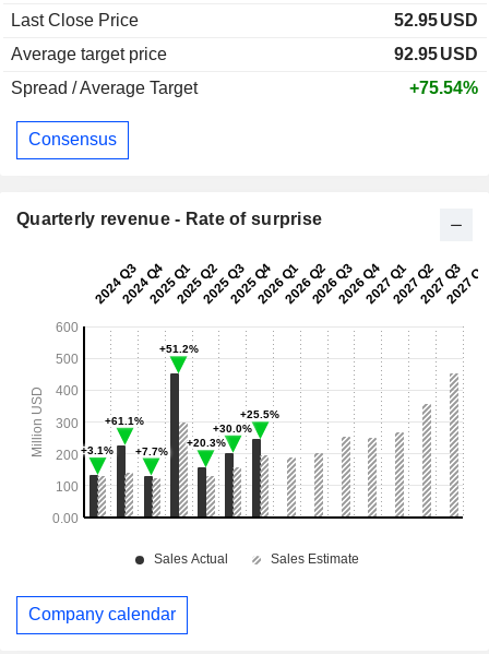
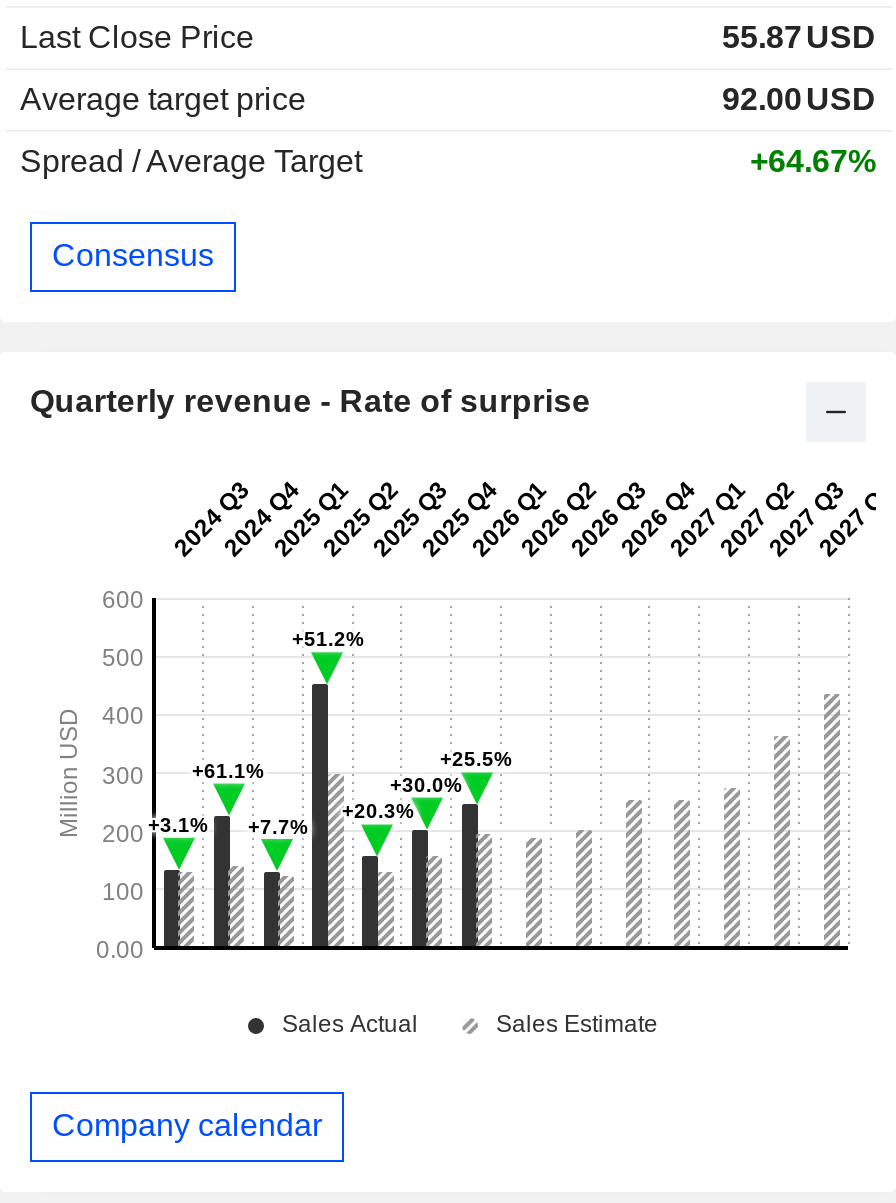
[394,10,478,29] 52.95 USD -> [722,19,876,53] 55.87 USD
[394,44,478,63] 92.95 USD -> [722,81,876,115] 92.00 USD
[409,78,478,97] +75.54% -> [750,143,876,177] +64.67%

